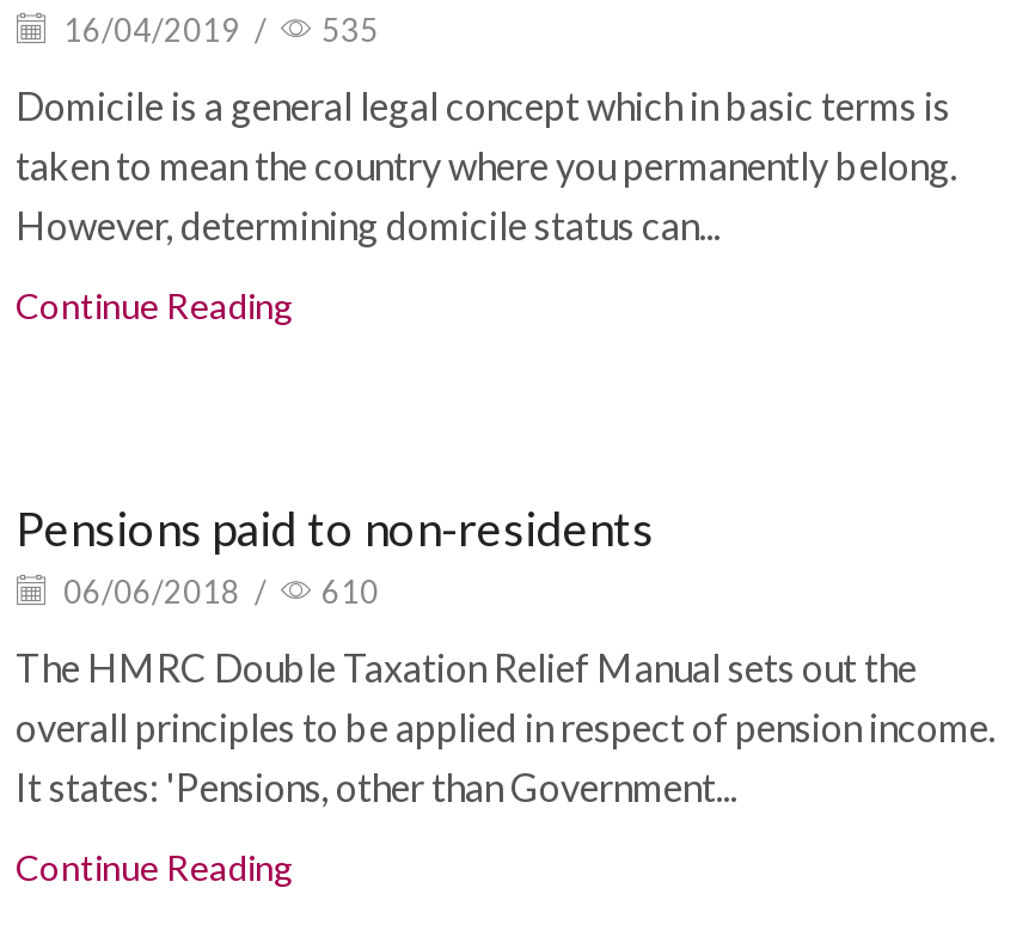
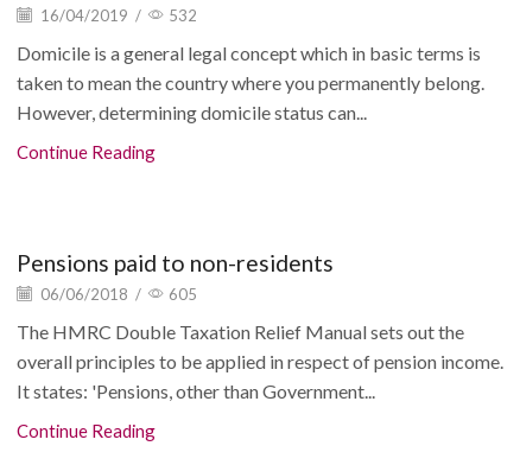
[56,11,379,49] 16/04/2019 / 535 -> [37,5,197,24] 16/04/2019 / 532
[56,573,379,611] 06/06/2018 / 610 -> [37,284,197,303] 06/06/2018 / 605

